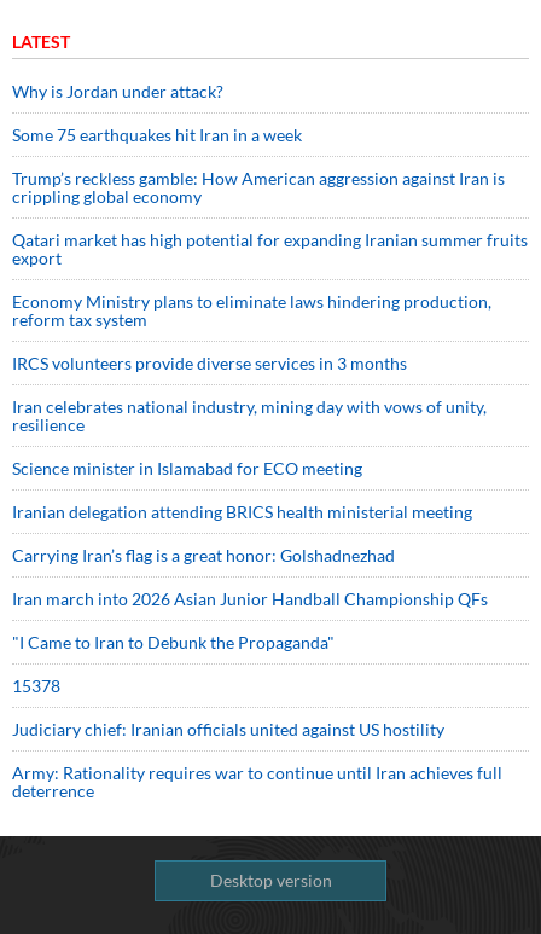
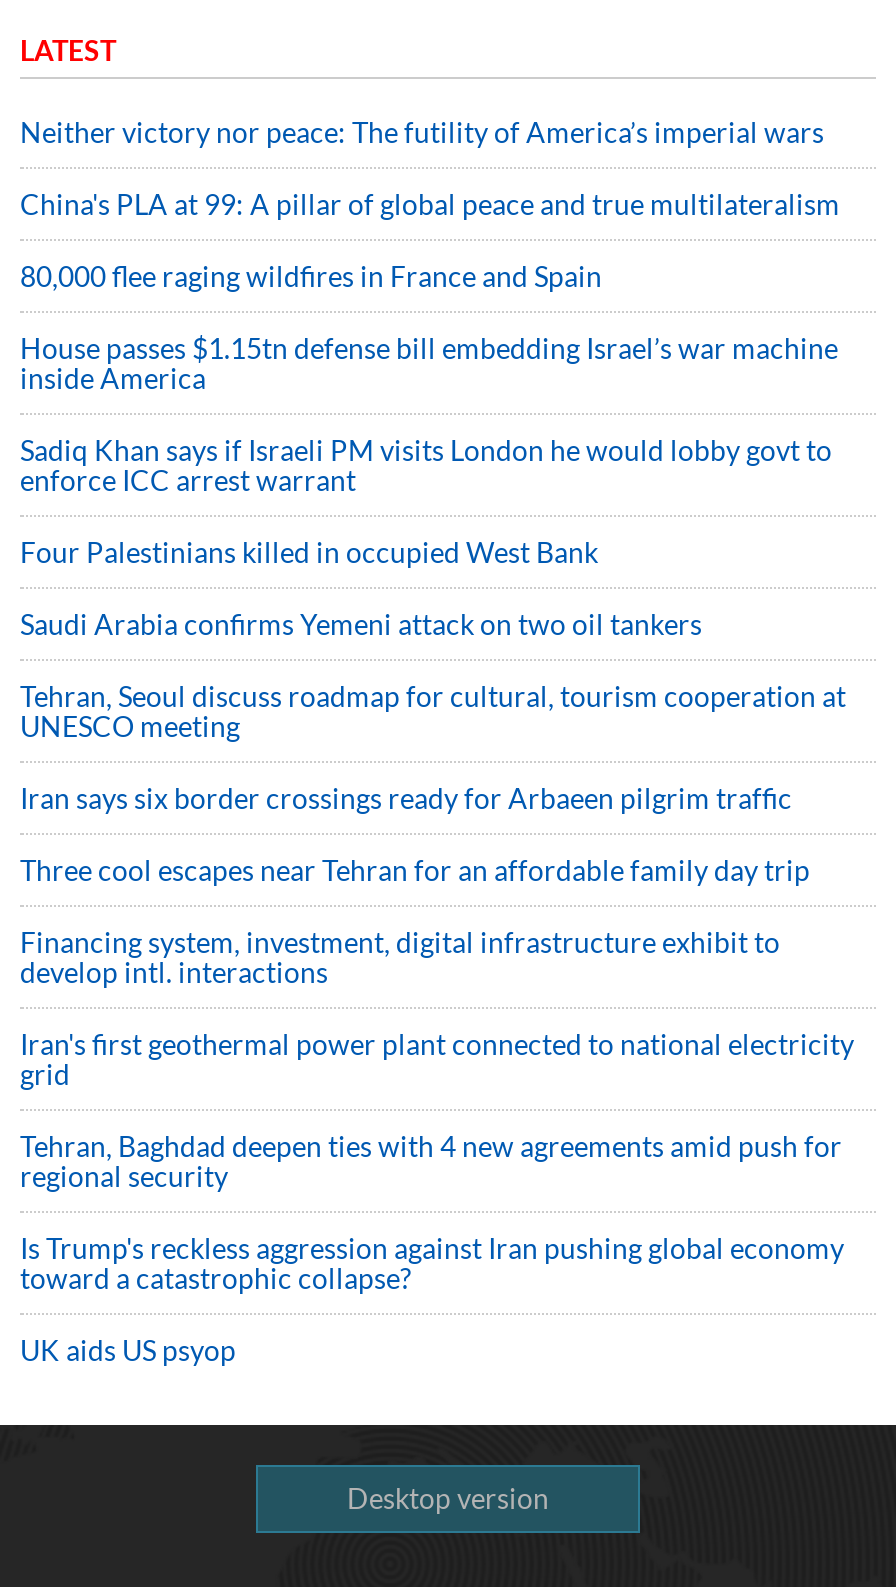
[12,81,223,102] Why is Jordan under attack? -> [20,116,824,150] Neither victory nor peace: The futility of America’s imperial wars
[12,125,302,145] Some 75 earthquakes hit Iran in a week -> [20,188,840,222] China's PLA at 99: A pillar of global peace and true multilateralism
[12,168,505,207] Trump’s reckless gamble: How American aggression against Iran is | crippling global economy -> [20,260,602,294] 80,000 flee raging wildfires in France and Spain
[12,230,528,269] Qatari market has high potential for expanding Iranian summer fruits | export -> [20,332,838,396] House passes $1.15tn defense bill embedding Israel’s war machine | inside America
[12,292,491,330] Economy Ministry plans to eliminate laws hindering production, | reform tax system -> [20,434,832,498] Sadiq Khan says if Israeli PM visits London he would lobby govt to | enforce ICC arrest warrant
[12,353,407,374] IRCS volunteers provide diverse services in 3 months -> [20,536,598,570] Four Palestinians killed in occupied West Bank
[12,397,487,435] Iran celebrates national industry, mining day with vows of unity, | resilience -> [20,608,702,642] Saudi Arabia confirms Yemeni attack on two oil tankers
[12,458,362,479] Science minister in Islamabad for ECO meeting -> [20,680,846,744] Tehran, Seoul discuss roadmap for cultural, tourism cooperation at | UNESCO meeting
[12,502,472,522] Iranian delegation attending BRICS health ministerial meeting -> [20,782,792,816] Iran says six border crossings ready for Arbaeen pilgrim traffic
[12,545,395,566] Carrying Iran’s flag is a great honor: Golshadnezhad -> [20,854,810,888] Three cool escapes near Tehran for an affordable family day trip
[12,589,488,609] Iran march into 2026 Asian Junior Handball Championship QFs -> [20,926,780,990] Financing system, investment, digital infrastructure exhibit to | develop intl. interactions
[12,632,335,653] "I Came to Iran to Debunk the Propaganda" -> [20,1028,854,1092] Iran's first geothermal power plant connected to national electricity | grid
[12,676,60,696] 15378 -> [20,1130,842,1194] Tehran, Baghdad deepen ties with 4 new agreements amid push for | regional security
[12,719,452,740] Judiciary chief: Iranian officials united against US hostility -> [20,1232,844,1296] Is Trump's reckless aggression against Iran pushing global economy | toward a catastrophic collapse?
[12,763,502,801] Army: Rationality requires war to continue until Iran achieves full | deterrence -> [20,1334,236,1368] UK aids US psyop

